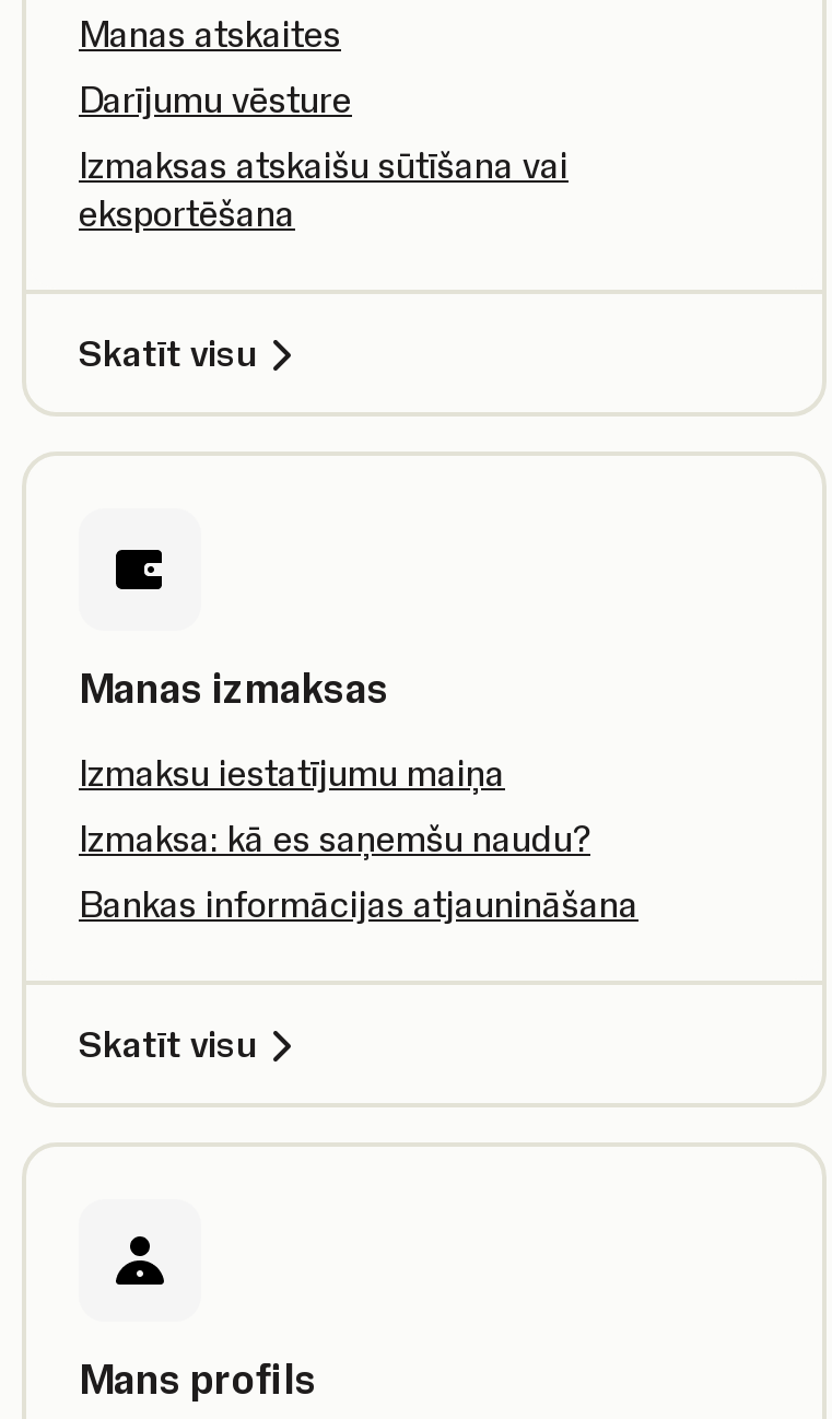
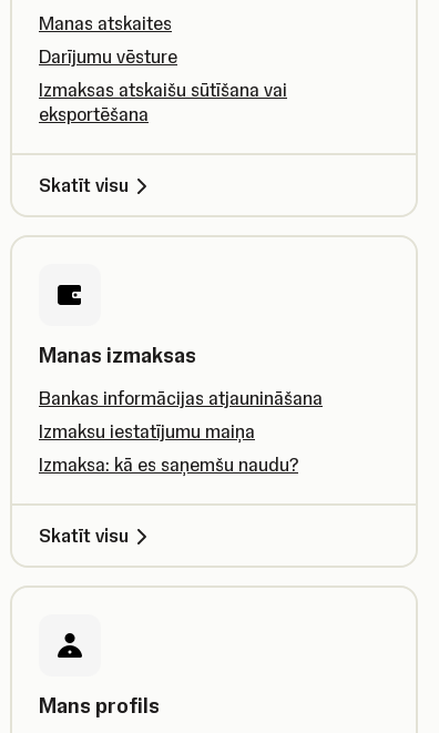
moved [79,751,590,860] -> [39,420,298,476]: Izmaksu iestatījumu maiņa | Izmaksa: kā es saņemšu naudu?
moved [79,882,638,926] -> [39,387,323,409]: Bankas informācijas atjaunināšana

